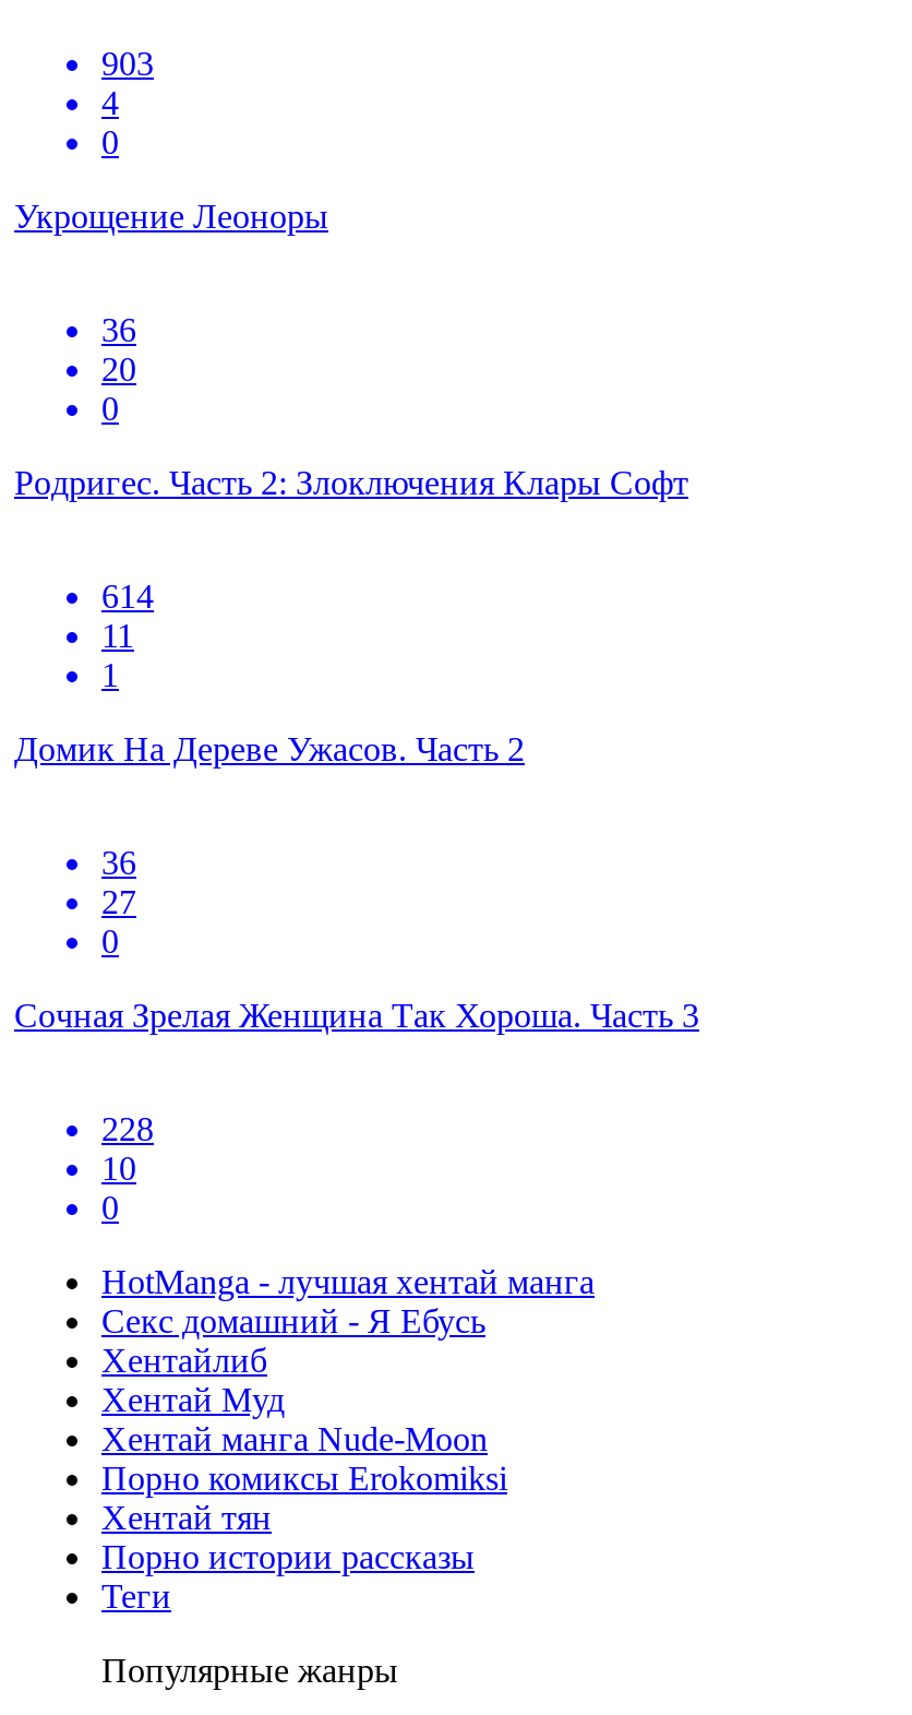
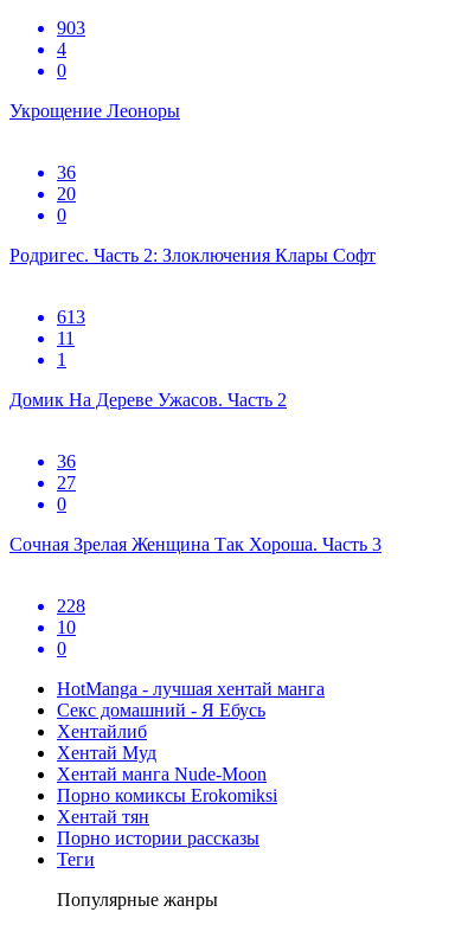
[101,577,154,614] 614 -> [57,307,85,327] 613

